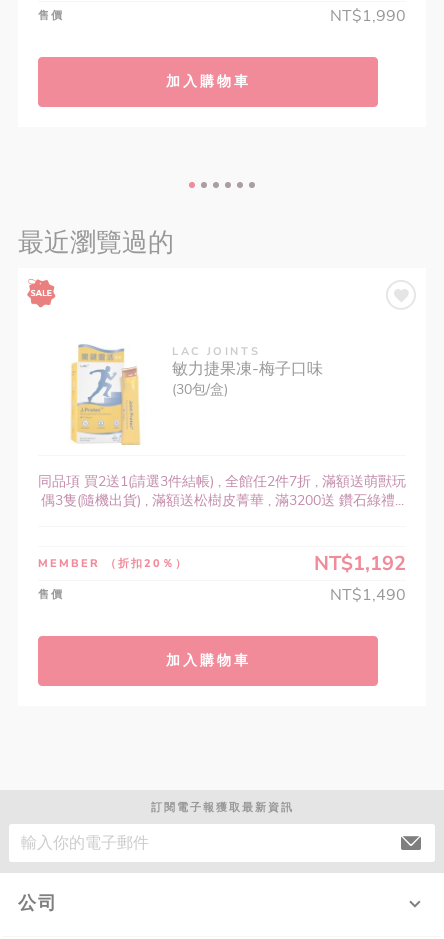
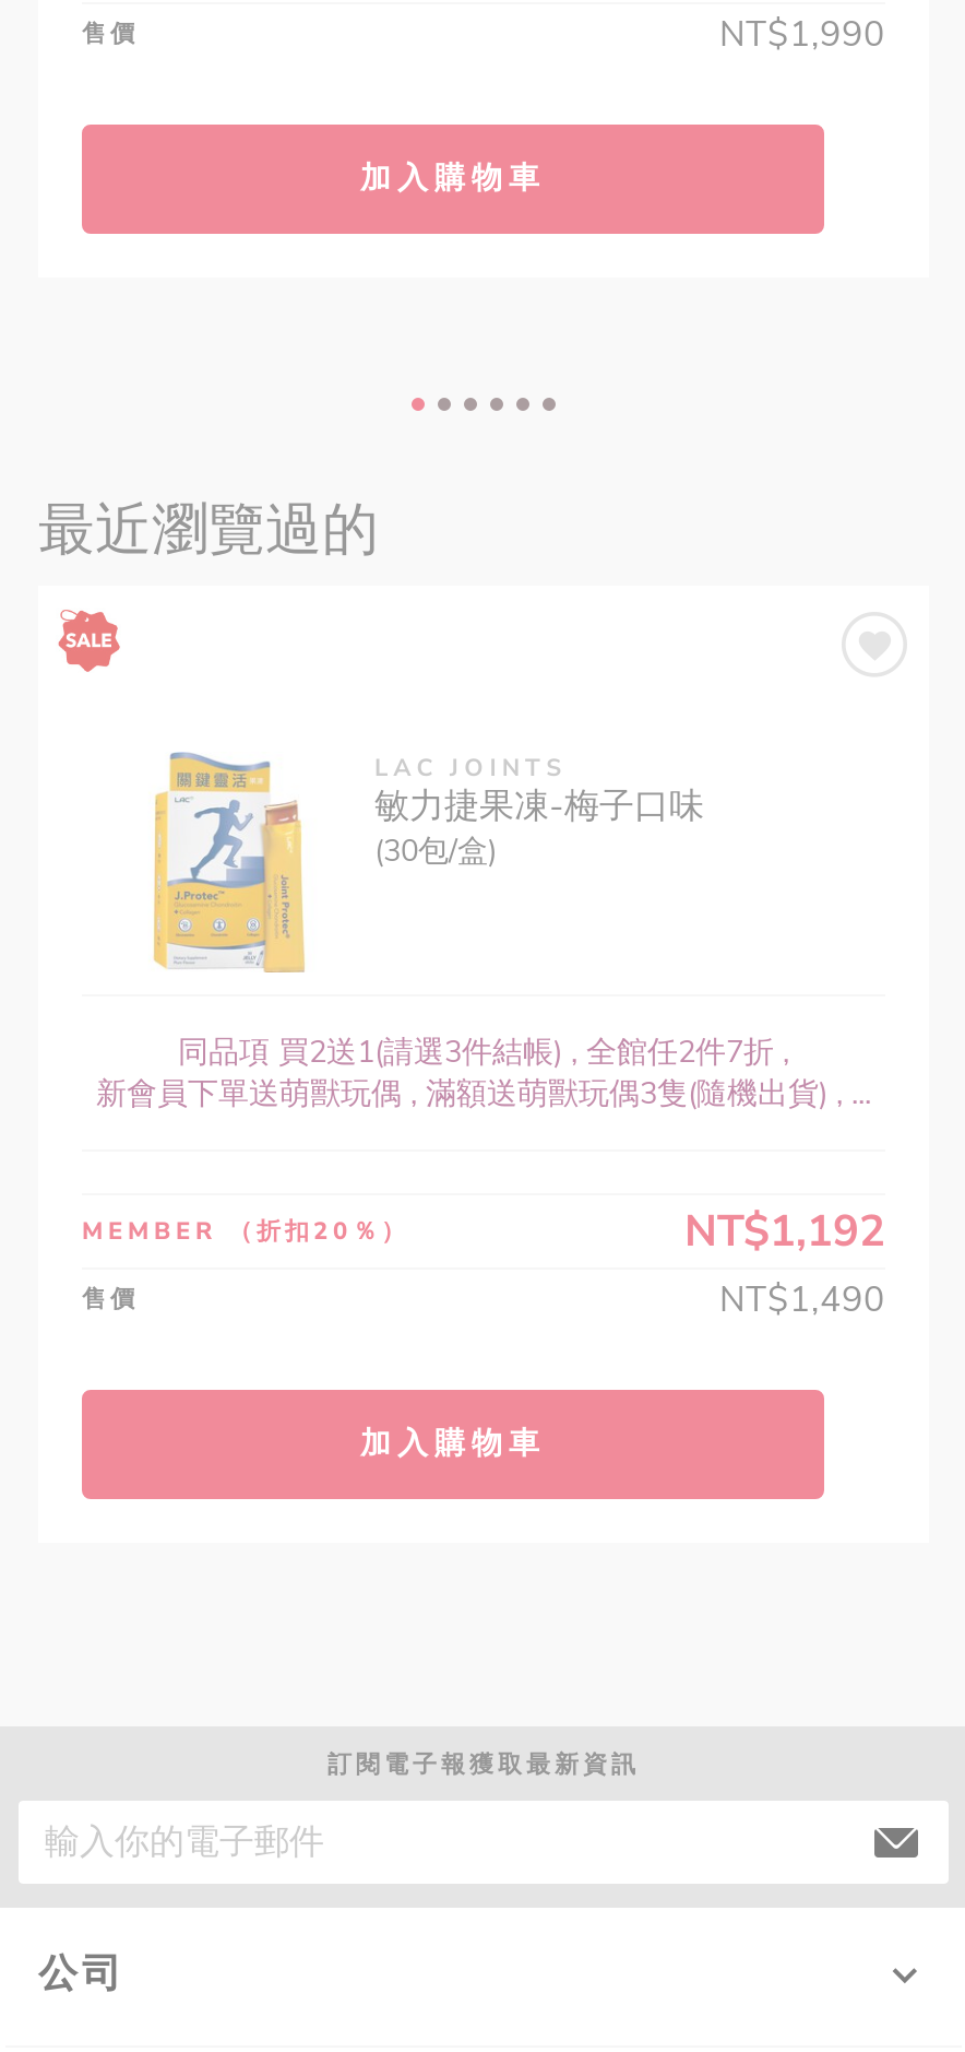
[38,472,406,510] 同品項 買2送1(請選3件結帳) , 全館任2件7折 , 滿額送萌獸玩 | 偶3隻(隨機出貨) , 滿額送松樹皮菁華 , 滿3200送 鑽石綠禮... -> [96,1031,871,1114] 同品項 買2送1(請選3件結帳) , 全館任2件7折 , | 新會員下單送萌獸玩偶 , 滿額送萌獸玩偶3隻(隨機出貨) , ...

